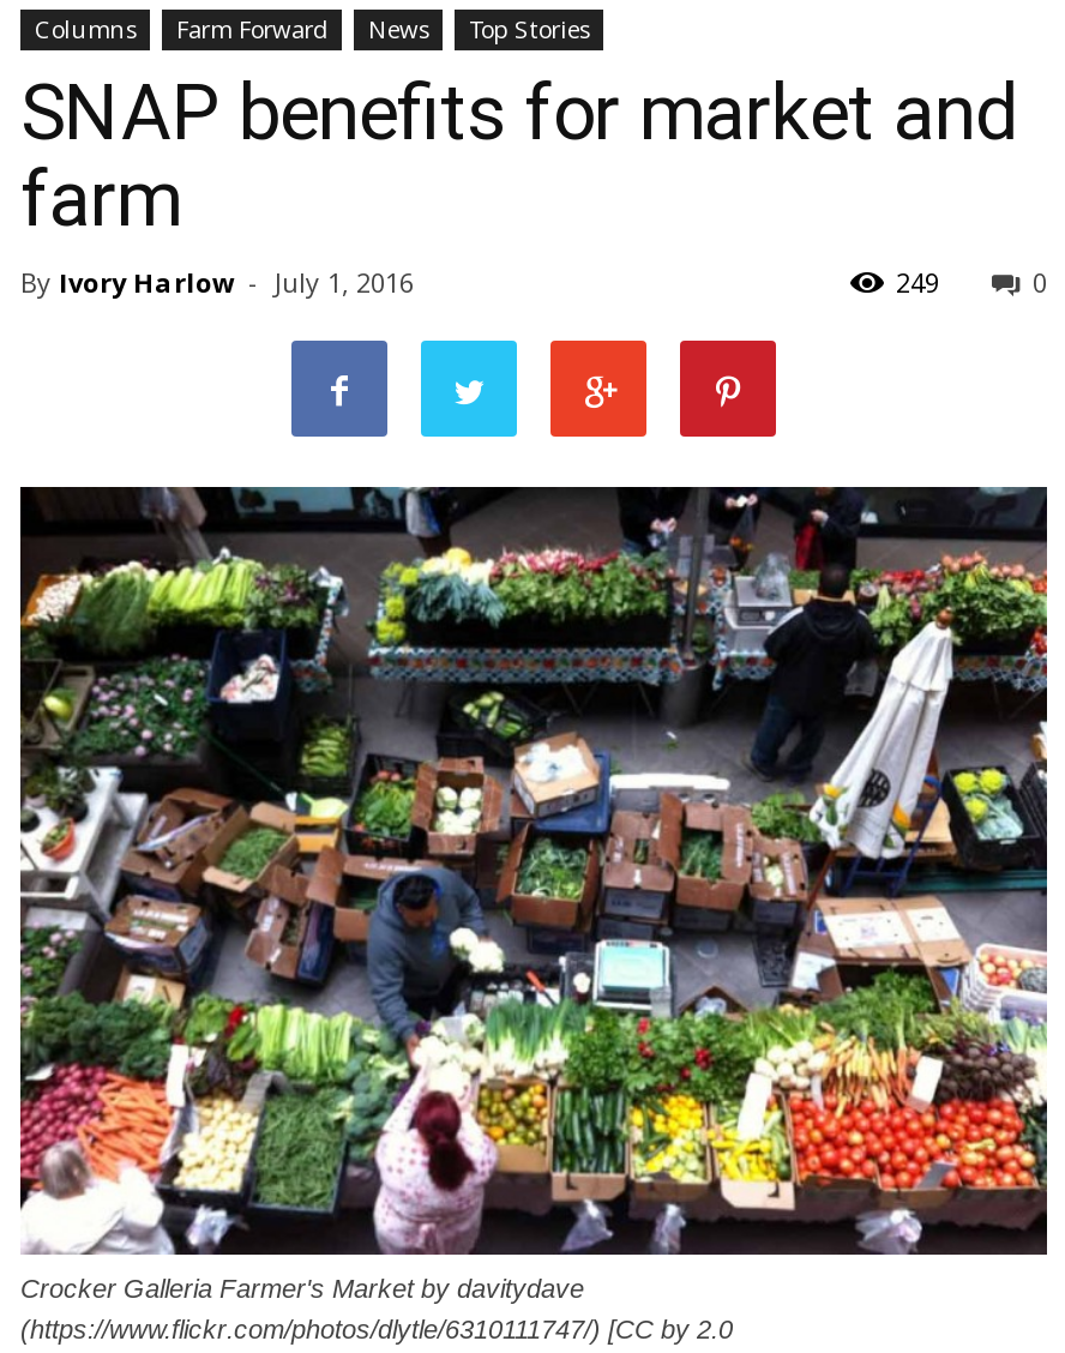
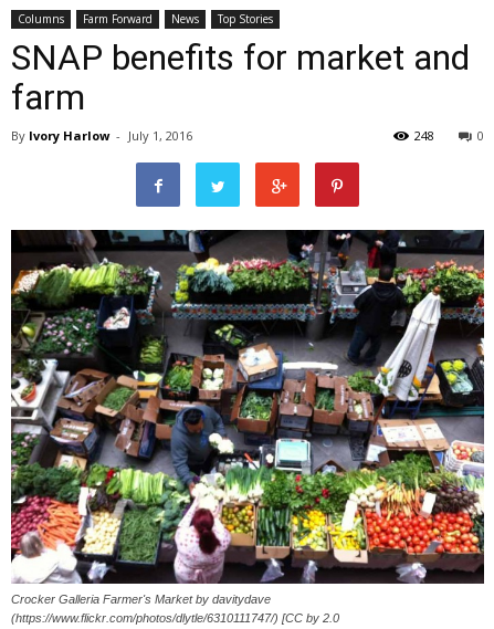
[896,264,939,300] 249 -> [414,127,434,144] 248

